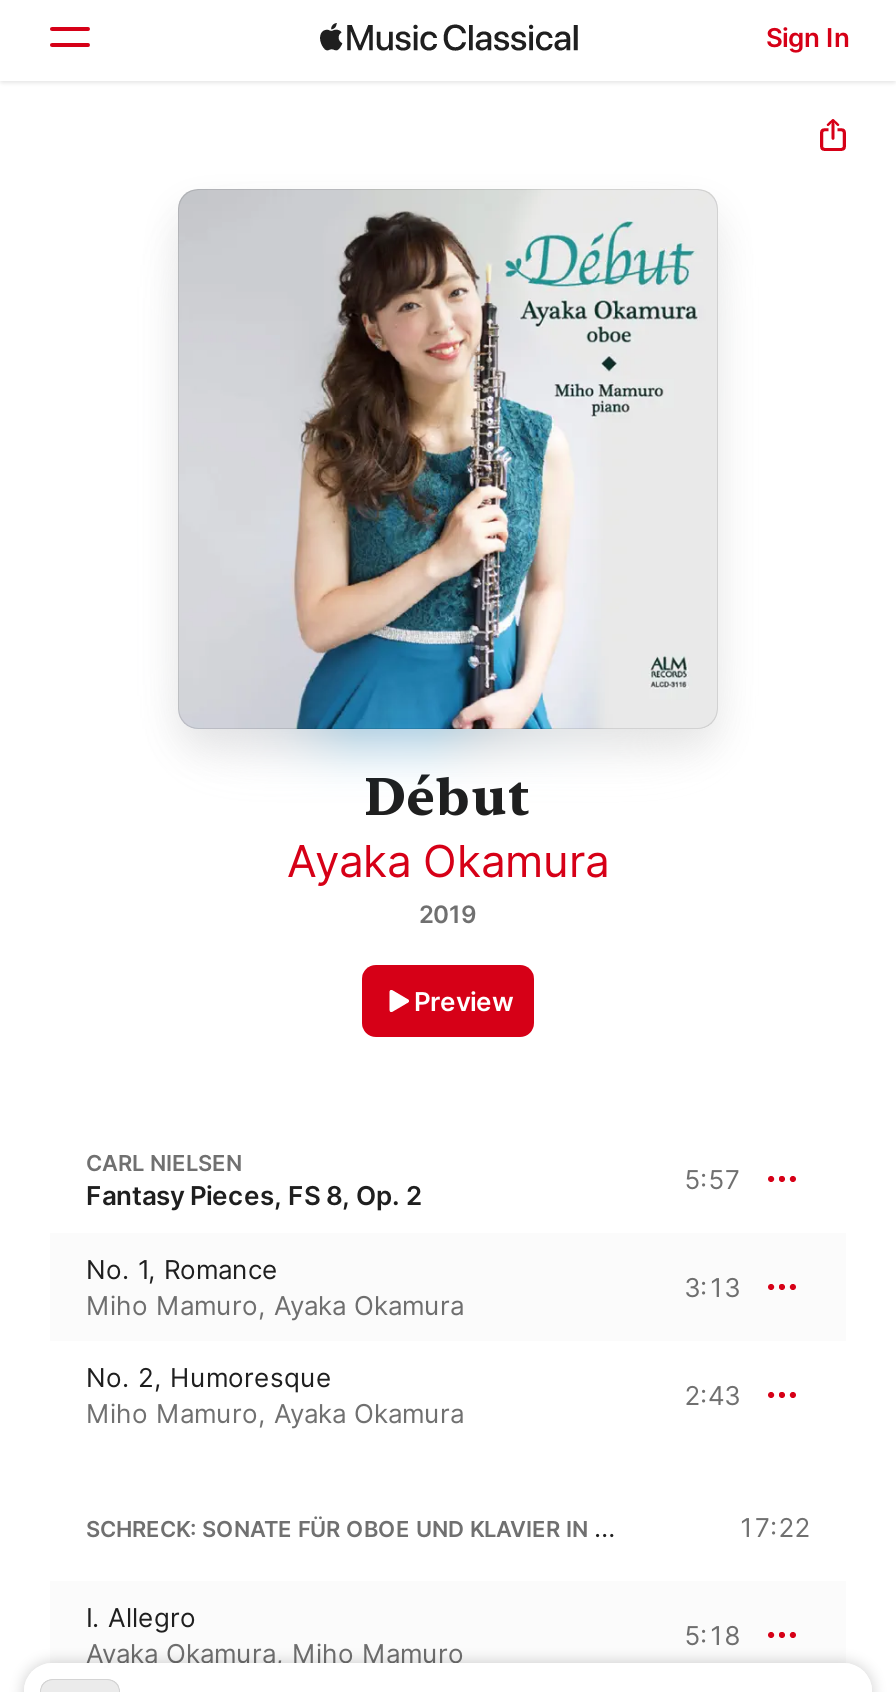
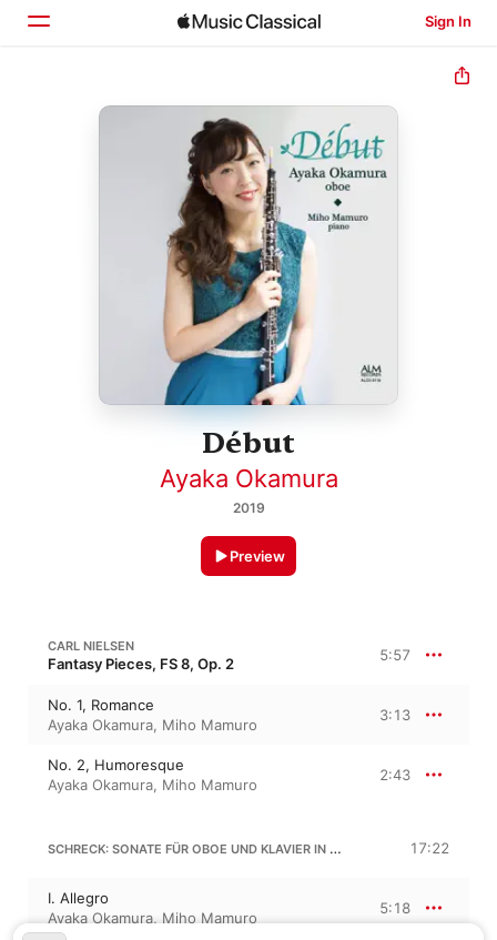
[86,1290,464,1322] Miho Mamuro, Ayaka Okamura -> [48,716,257,734] Ayaka Okamura, Miho Mamuro
[86,1398,464,1430] Miho Mamuro, Ayaka Okamura -> [48,776,257,794] Ayaka Okamura, Miho Mamuro

